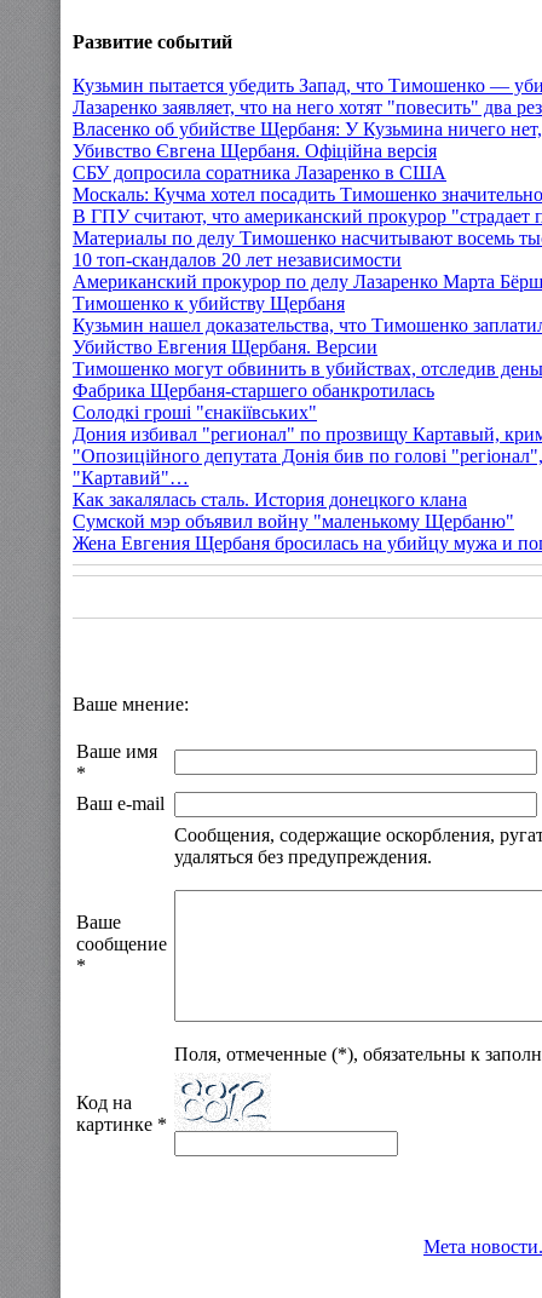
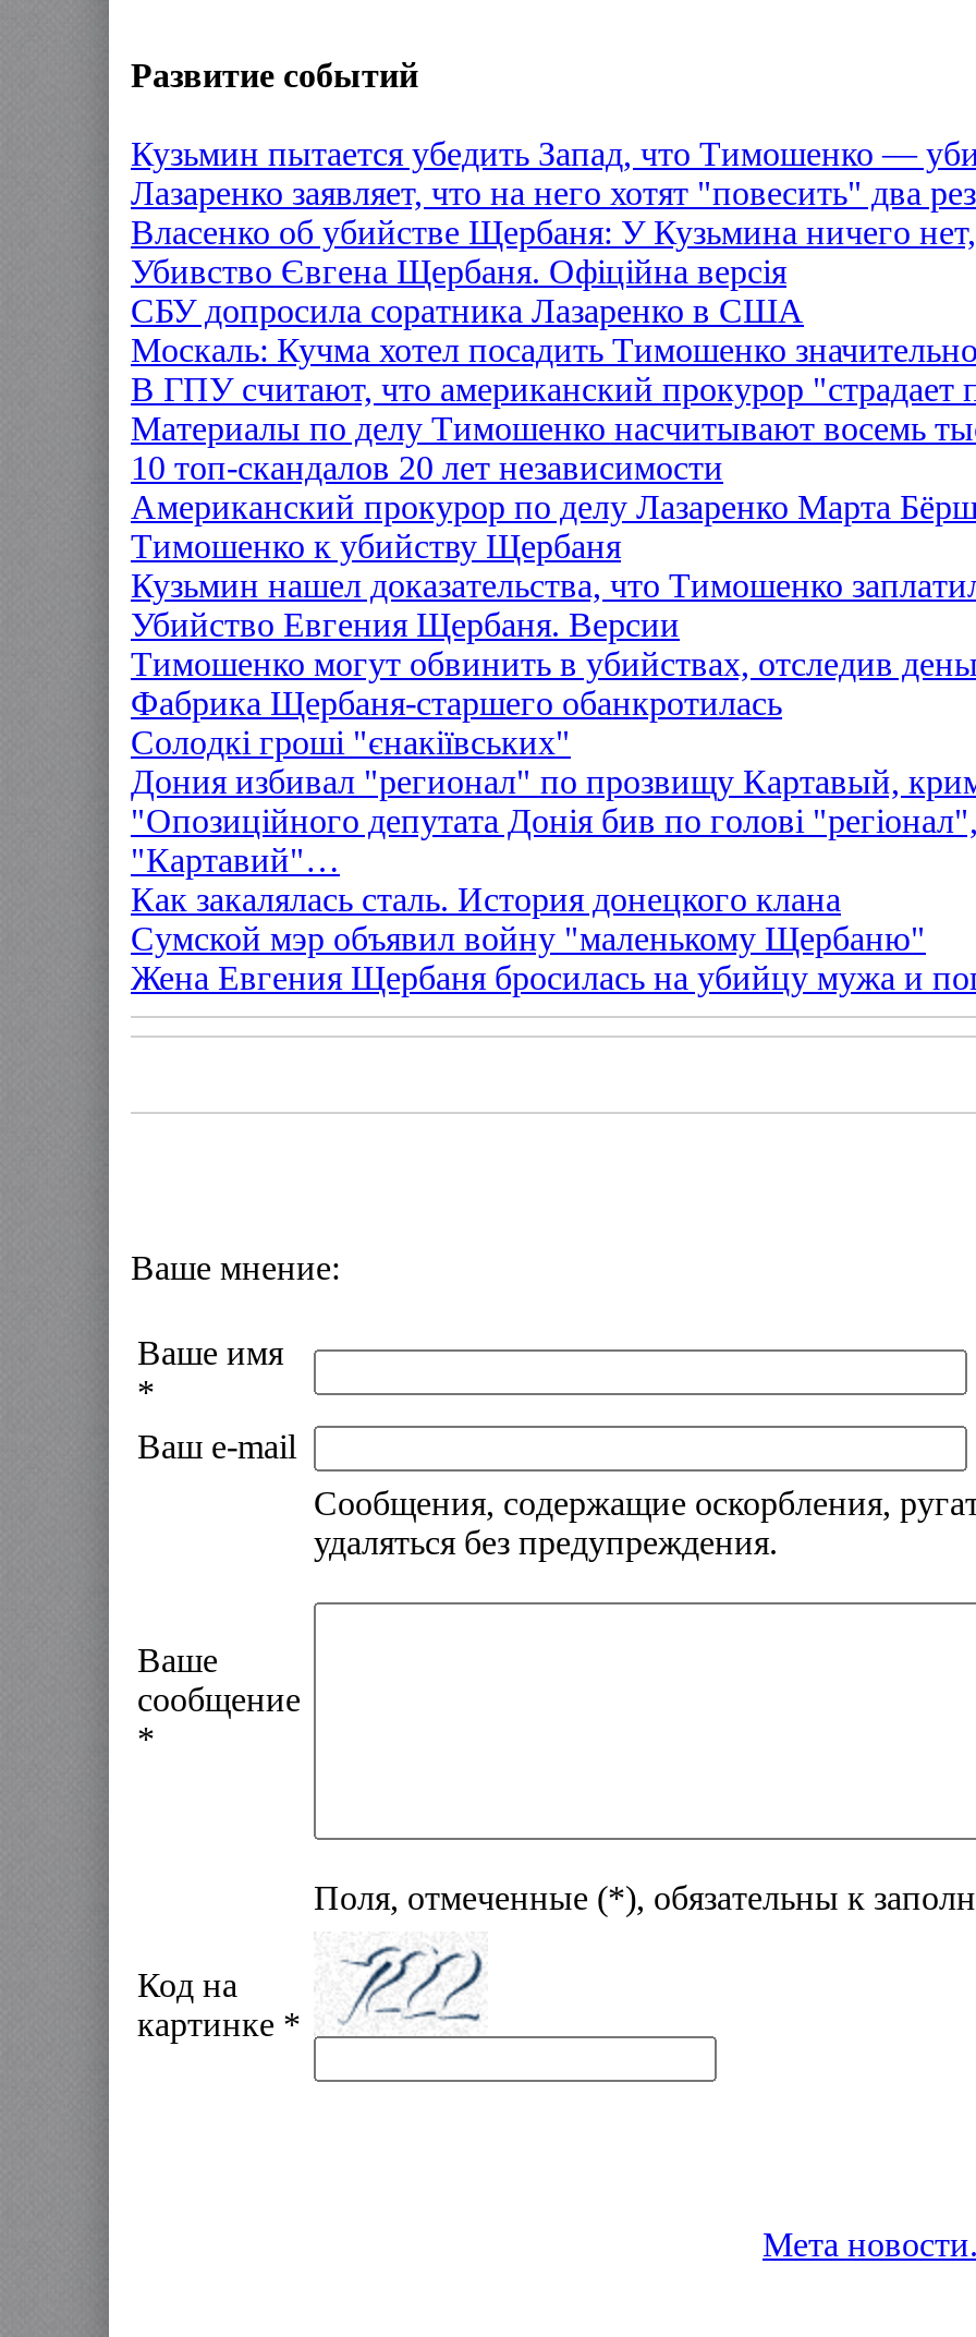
[180,1079,267,1124] [image] -> [327,1945,484,2025] [image]

